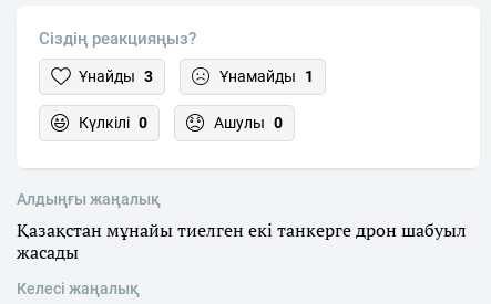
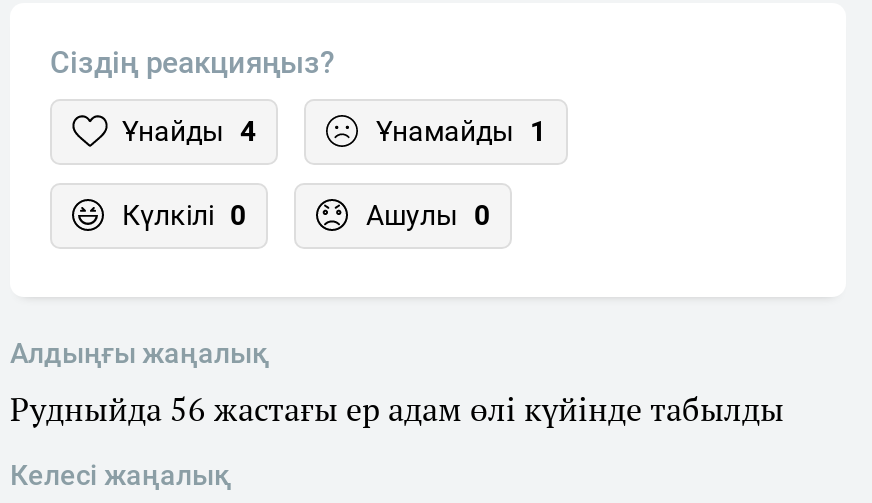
[79,67,153,85] Ұнайды 3 -> [122,115,256,147] Ұнайды 4
[17,218,467,264] Қазақстан мұнайы тиелген екі танкерге дрон шабуыл | жасады -> [10,387,784,431] Рудныйда 56 жастағы ер адам өлі күйінде табылды

